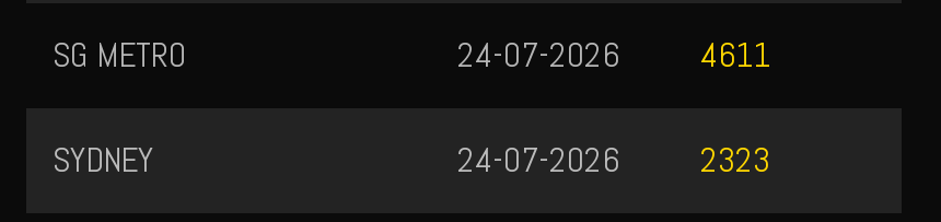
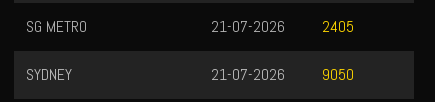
[457,33,619,77] 24-07-2026 -> [211,16,285,36] 21-07-2026
[700,34,770,78] 4611 -> [322,17,354,37] 2405
[457,138,619,182] 24-07-2026 -> [211,64,285,84] 21-07-2026
[700,139,770,183] 2323 -> [322,65,354,85] 9050

